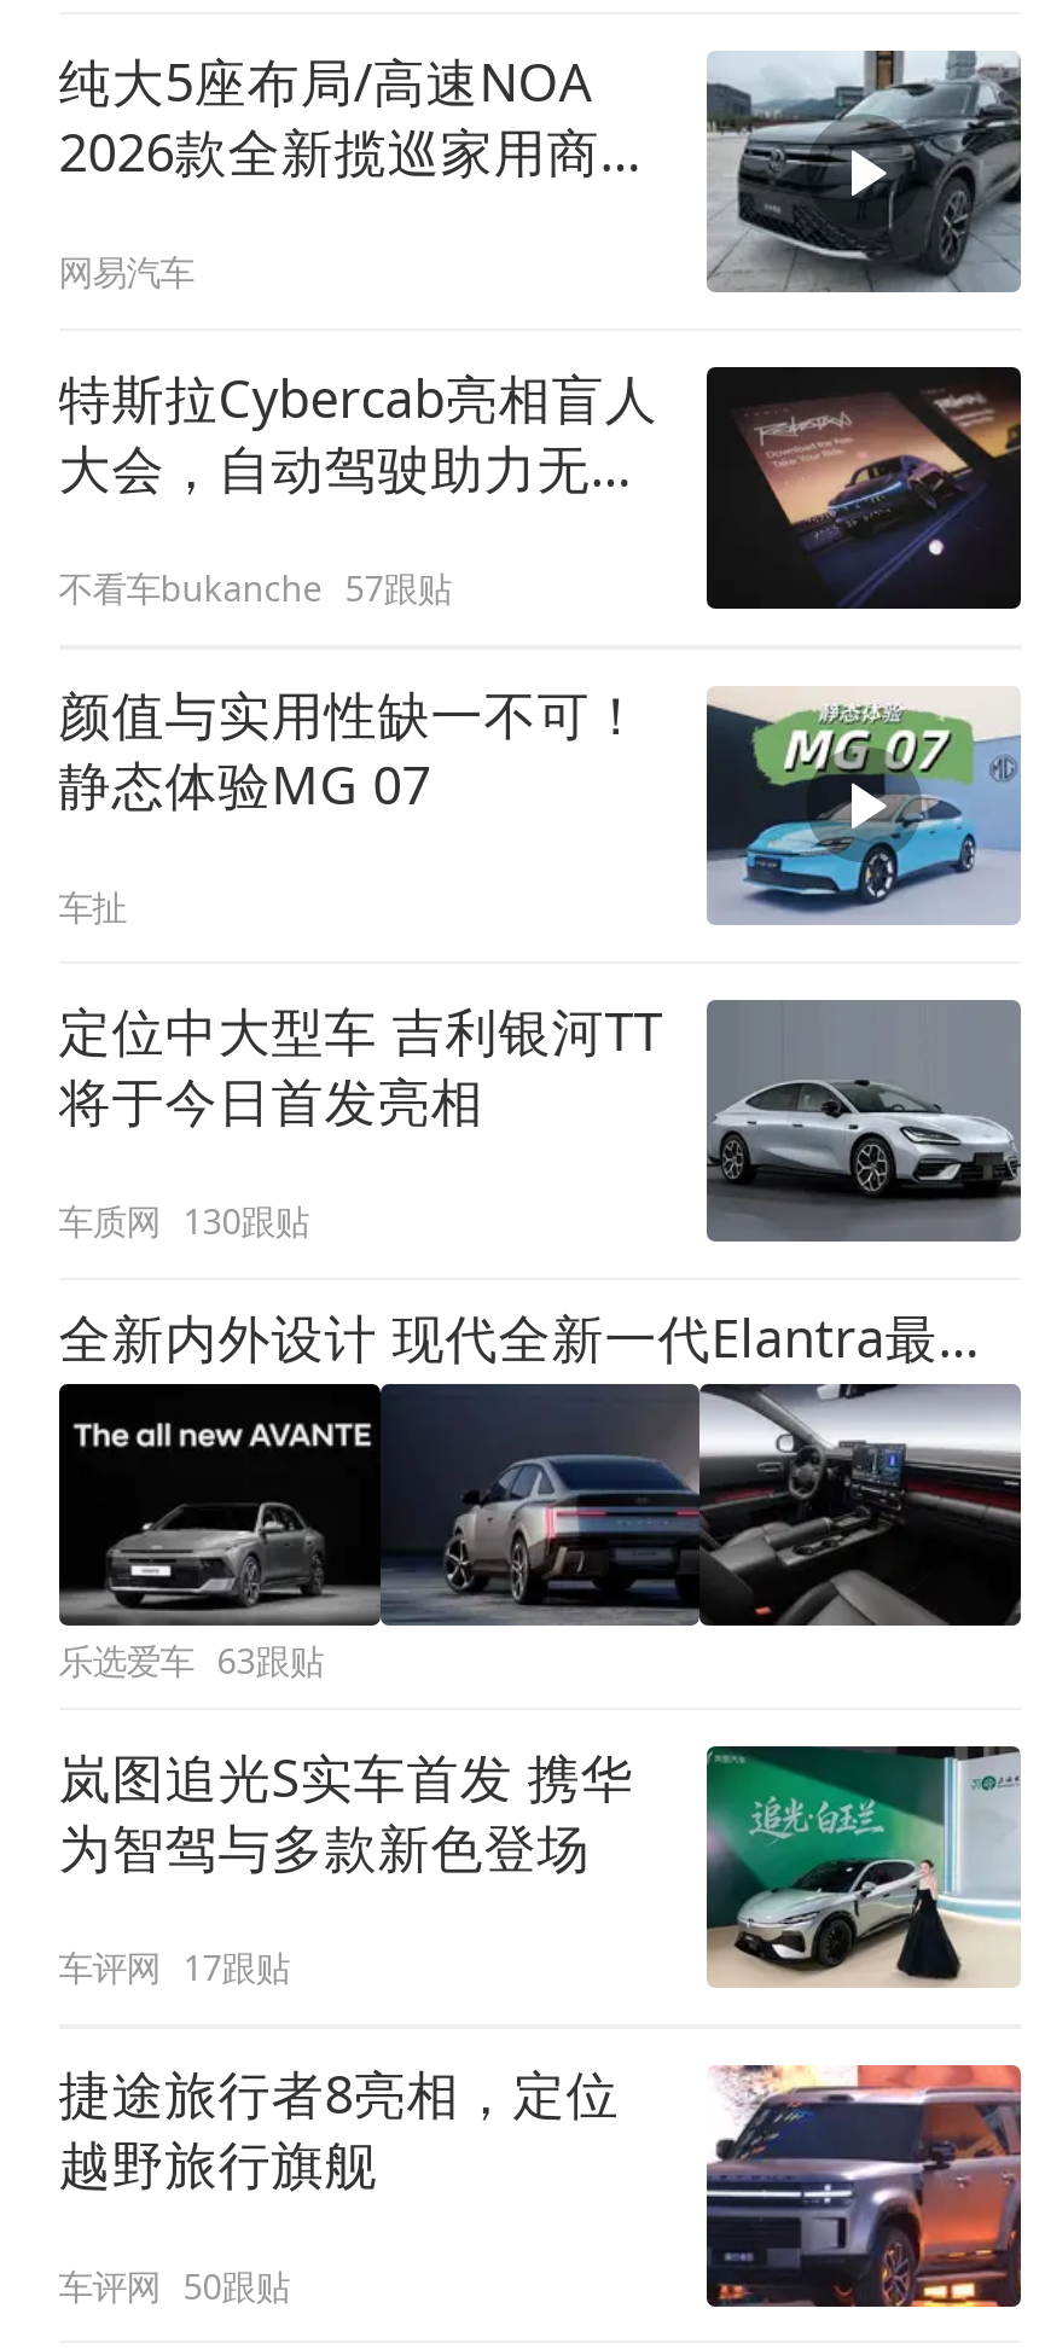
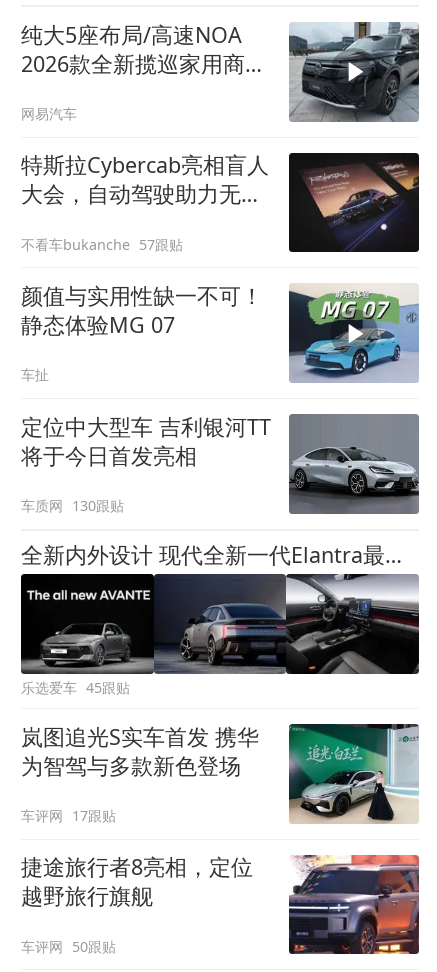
[58,1636,323,1682] 乐选爱车 63跟贴 -> [21,678,130,697] 乐选爱车 45跟贴

